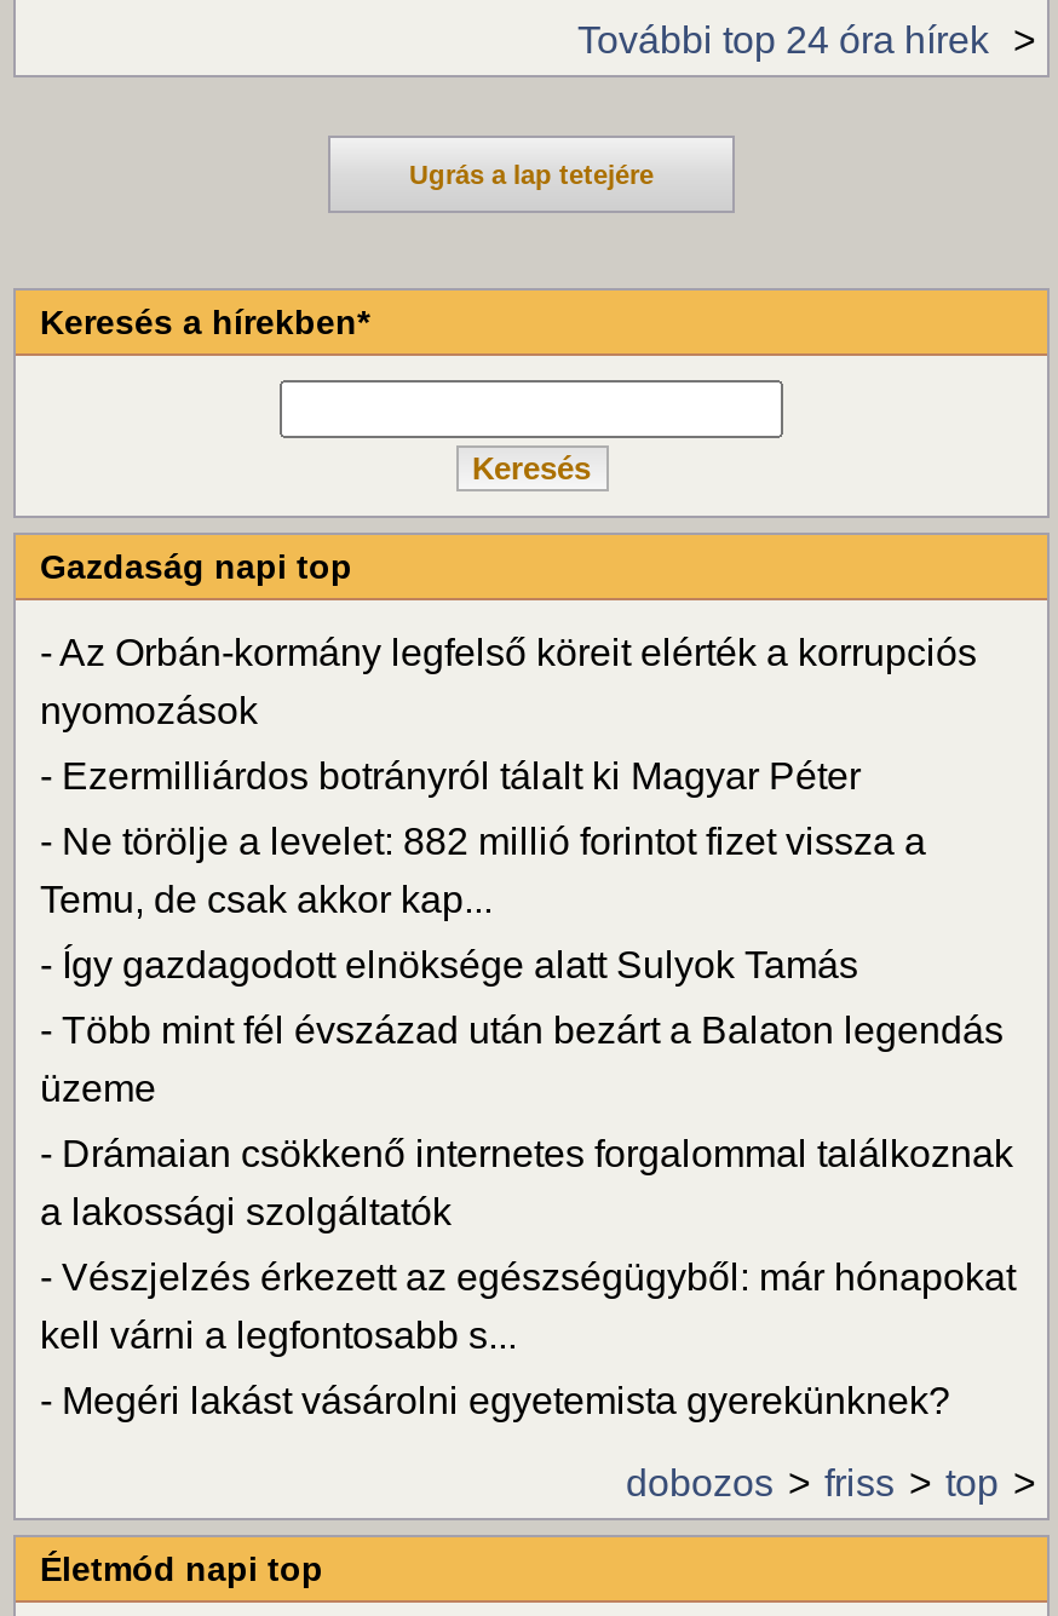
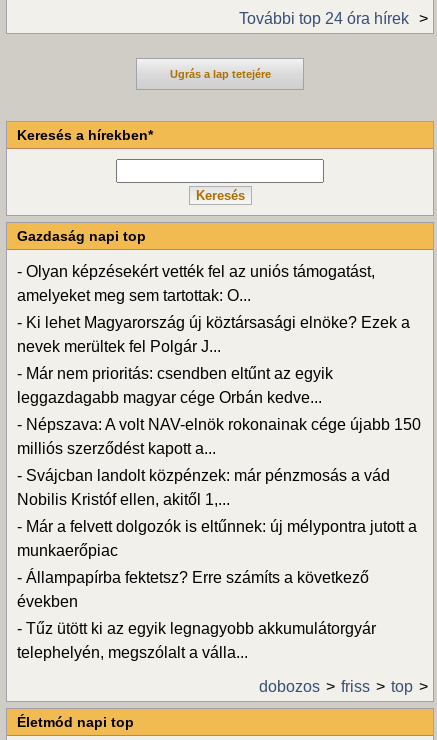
[40,632,977,731] - Az Orbán-kormány legfelső köreit elérték a korrupciós | nyomozások -> [17,263,375,304] - Olyan képzésekért vették fel az uniós támogatást, | amelyeket meg sem tartottak: O...
[40,755,861,797] - Ezermilliárdos botrányról tálalt ki Magyar Péter -> [17,314,410,355] - Ki lehet Magyarország új köztársasági elnöke? Ezek a | nevek merültek fel Polgár J...
[40,821,926,920] - Ne törölje a levelet: 882 millió forintot fizet vissza a | Temu, de csak akkor kap... -> [17,365,333,406] - Már nem prioritás: csendben eltűnt az egyik | leggazdagabb magyar cége Orbán kedve...
[40,944,858,985] - Így gazdagodott elnöksége alatt Sulyok Tamás -> [17,416,421,457] - Népszava: A volt NAV-elnök rokonainak cége újabb 150 | milliós szerződést kapott a...
[40,1010,1004,1109] - Több mint fél évszázad után bezárt a Balaton legendás | üzeme -> [17,467,390,508] - Svájcban landolt közpénzek: már pénzmosás a vád | Nobilis Kristóf ellen, akitől 1,...
[40,1133,1013,1232] - Drámaian csökkenő internetes forgalommal találkoznak | a lakossági szolgáltatók -> [17,518,417,559] - Már a felvett dolgozók is eltűnnek: új mélypontra jutott a | munkaerőpiac
[40,1256,1016,1356] - Vészjelzés érkezett az egészségügyből: már hónapokat | kell várni a legfontosabb s... -> [17,569,369,610] - Állampapírba fektetsz? Erre számíts a következő | években
[40,1380,950,1421] - Megéri lakást vásárolni egyetemista gyerekünknek? -> [17,620,376,661] - Tűz ütött ki az egyik legnagyobb akkumulátorgyár | telephelyén, megszólalt a válla...

